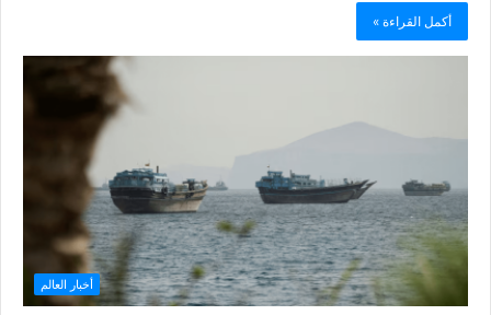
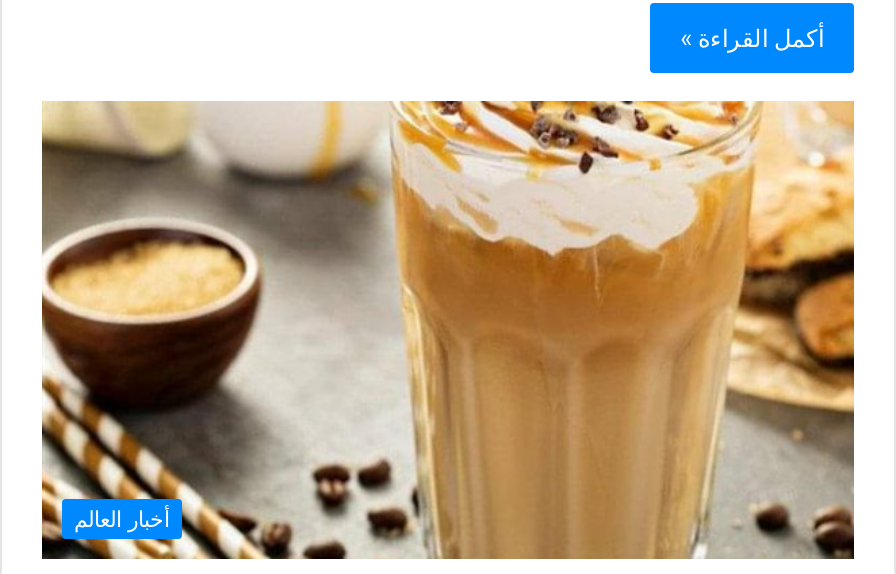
[22,55,469,307] [image] -> [40,99,856,561] [image]

